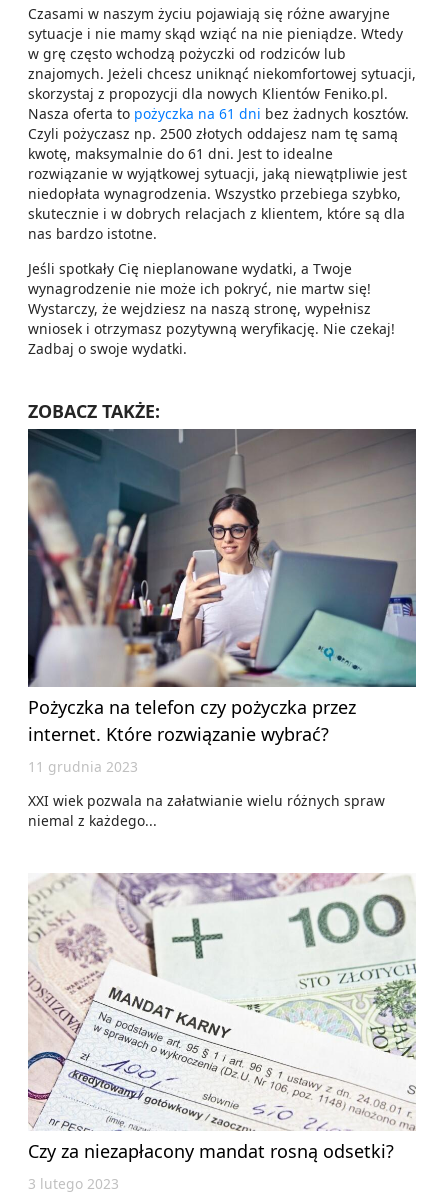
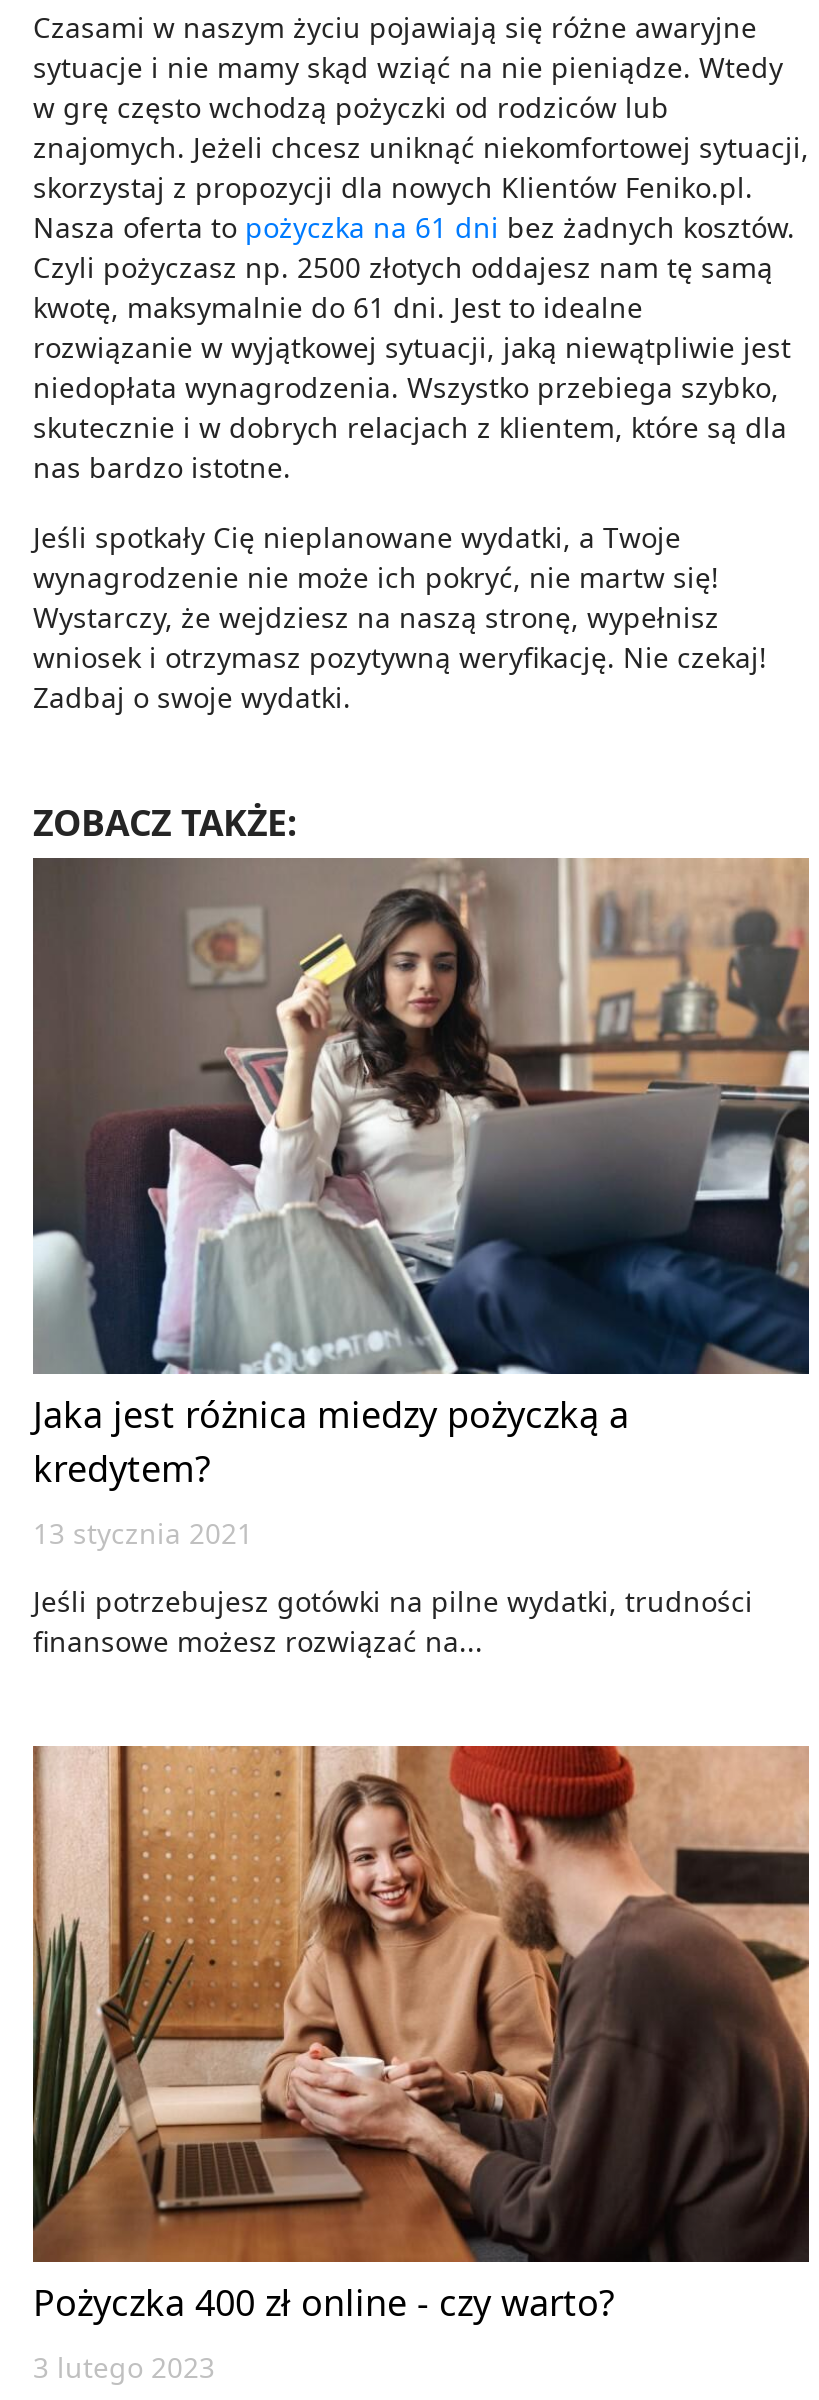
[27,428,417,746] [image] | Pożyczka na telefon czy pożyczka przez | internet. Które rozwiązanie wybrać? -> [33,856,811,1493] [image] | Jaka jest różnica miedzy pożyczką a | kredytem?
[28,757,138,776] 11 grudnia 2023 -> [33,1515,253,1553] 13 stycznia 2021
[28,791,385,830] XXI wiek pozwala na załatwianie wielu różnych spraw | niemal z każdego... -> [33,1582,753,1660] Jeśli potrzebujesz gotówki na pilne wydatki, trudności | finansowe możesz rozwiązać na...
[27,873,417,1163] [image] | Czy za niezapłacony mandat rosną odsetki? -> [31,1744,811,2326] [image] | Pożyczka 400 zł online - czy warto?

